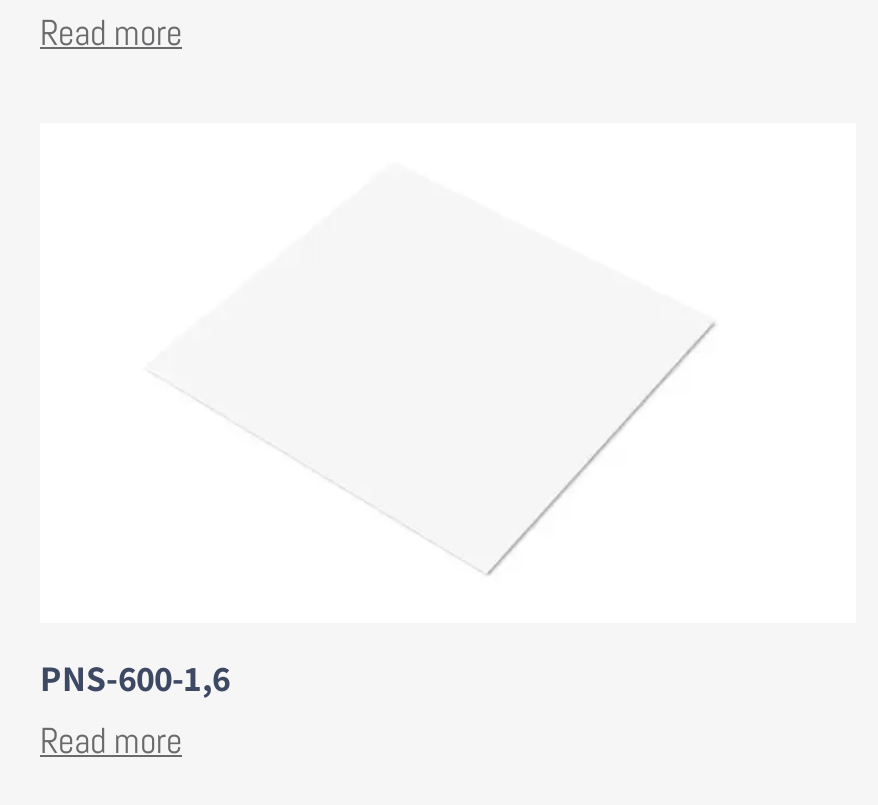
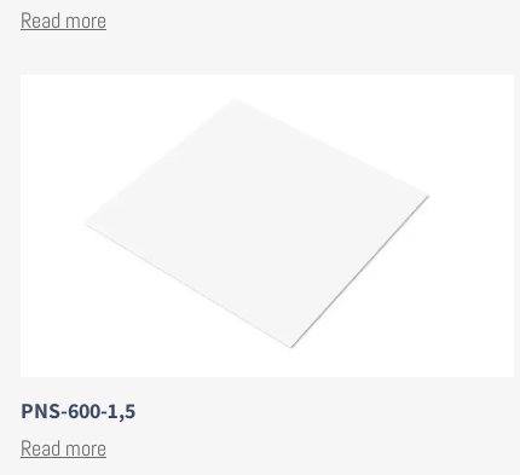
[40,656,230,702] PNS-600-1,6 -> [21,397,135,425] PNS-600-1,5

